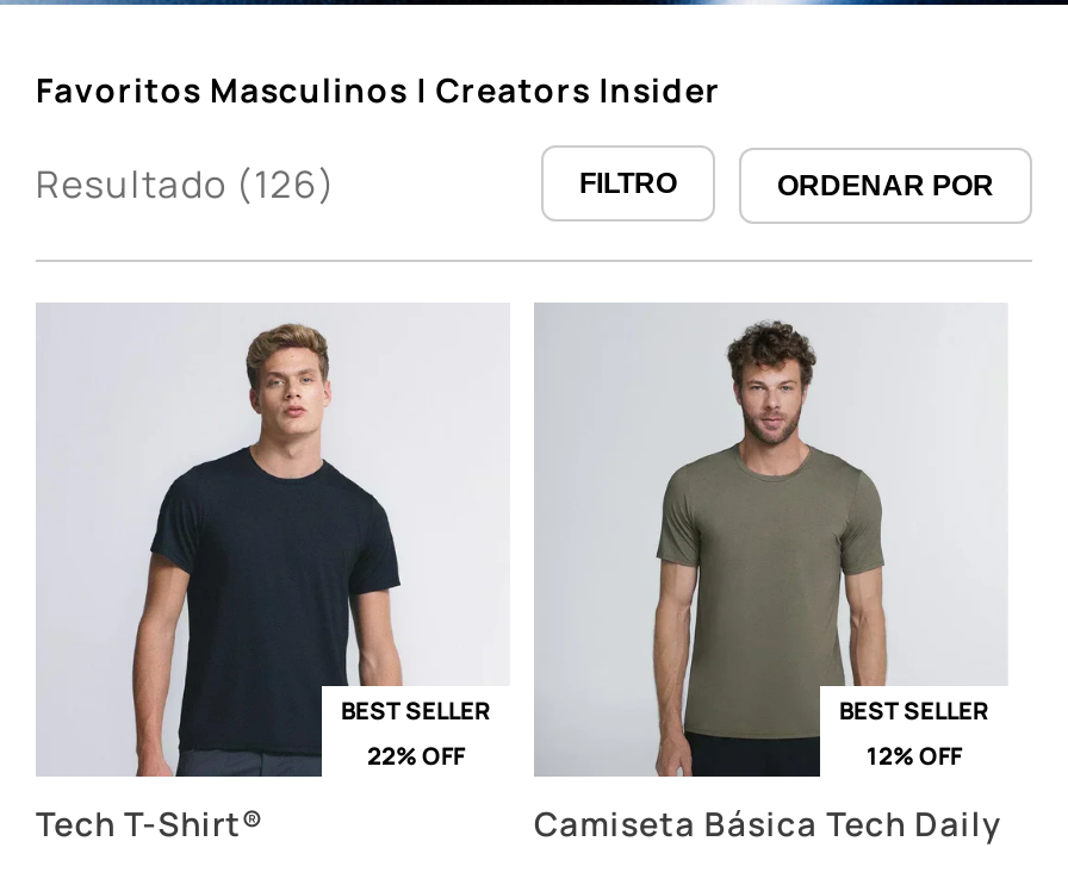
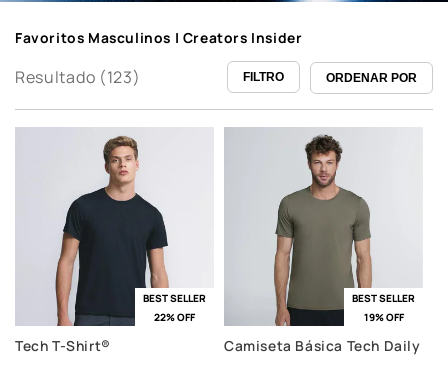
[36,158,337,210] Resultado (126) -> [15,66,140,88] Resultado (123)
[867,738,962,772] 12% OFF -> [363,310,403,324] 19% OFF

